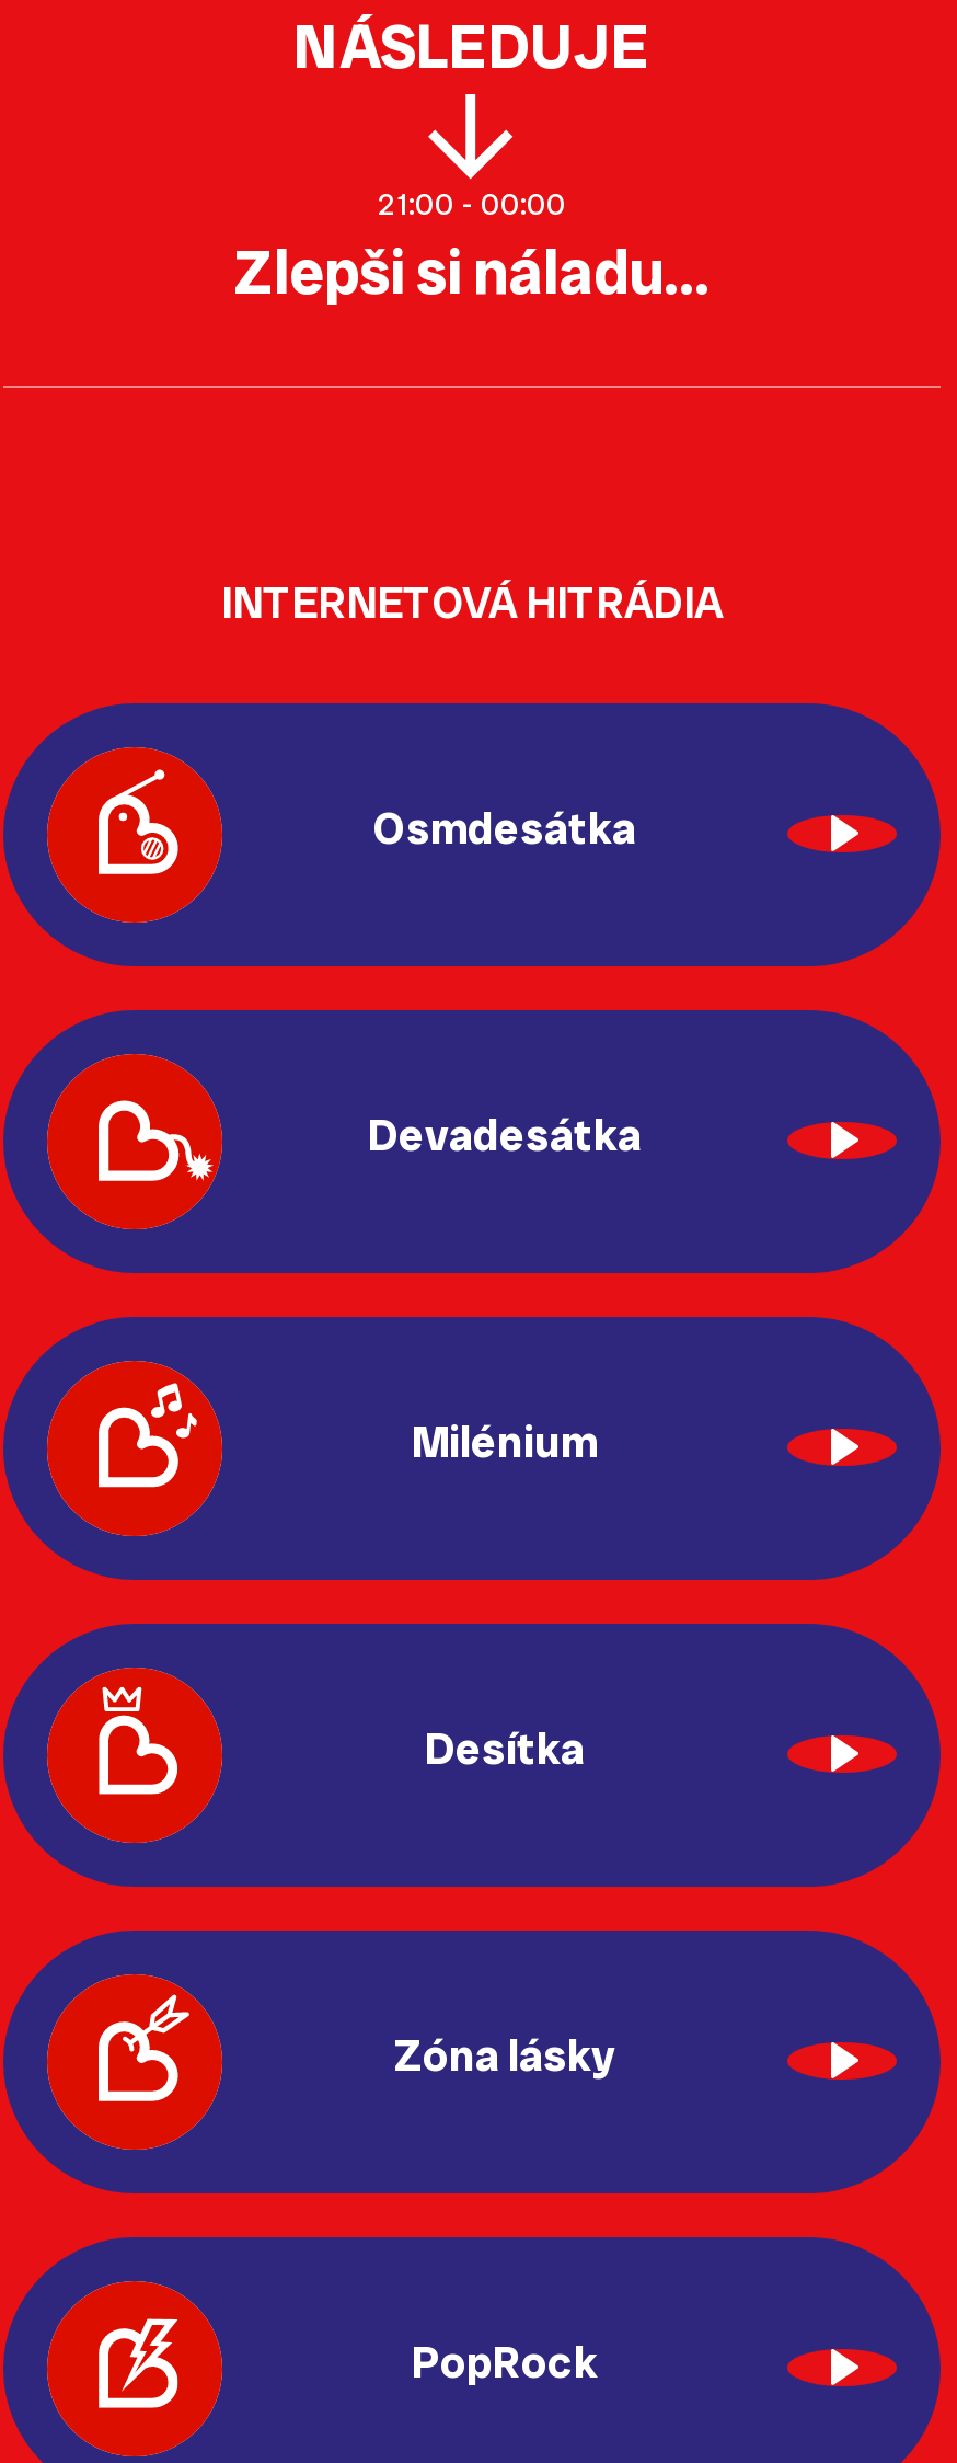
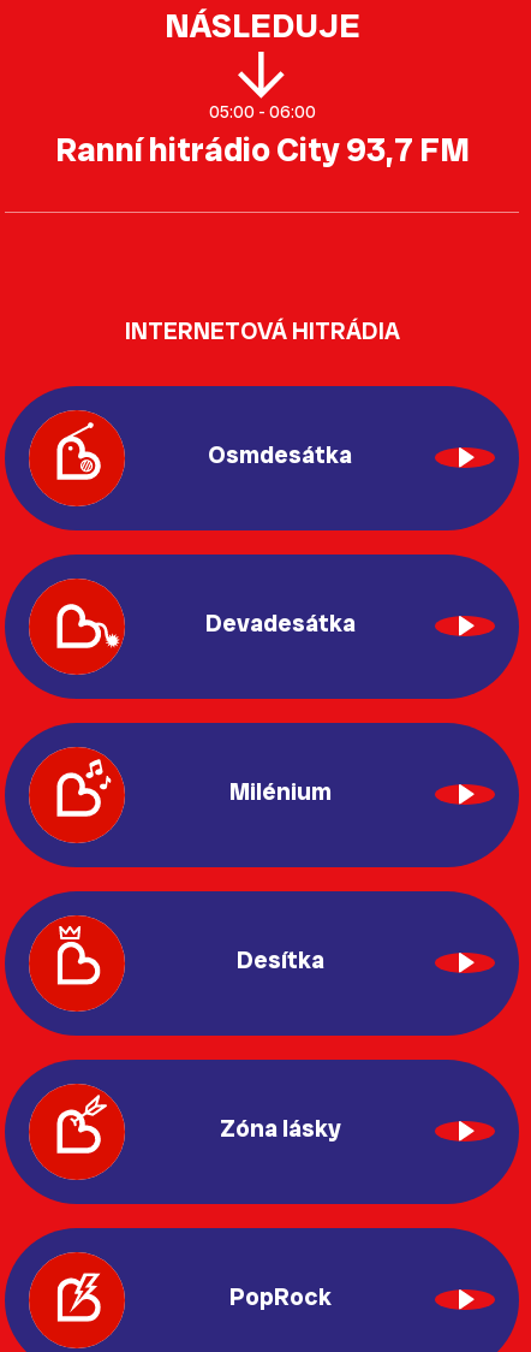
[234,184,710,313] 21:00 - 00:00 | Zlepši si náladu... -> [55,101,469,172] 05:00 - 06:00 | Ranní hitrádio City 93,7 FM

